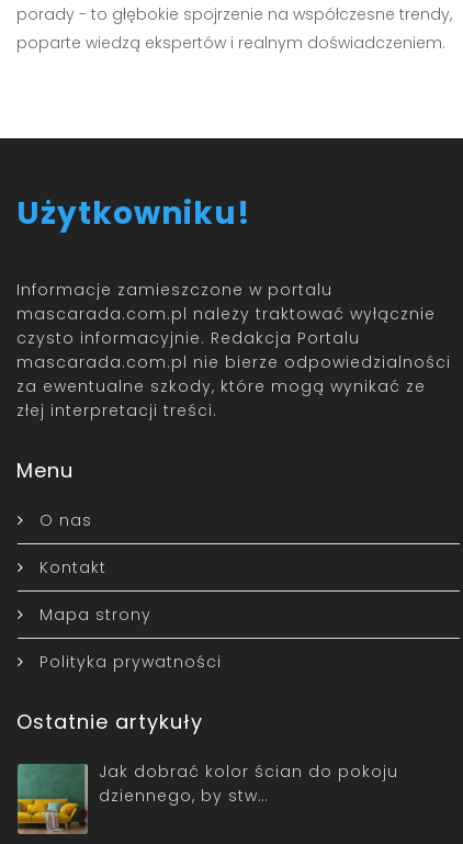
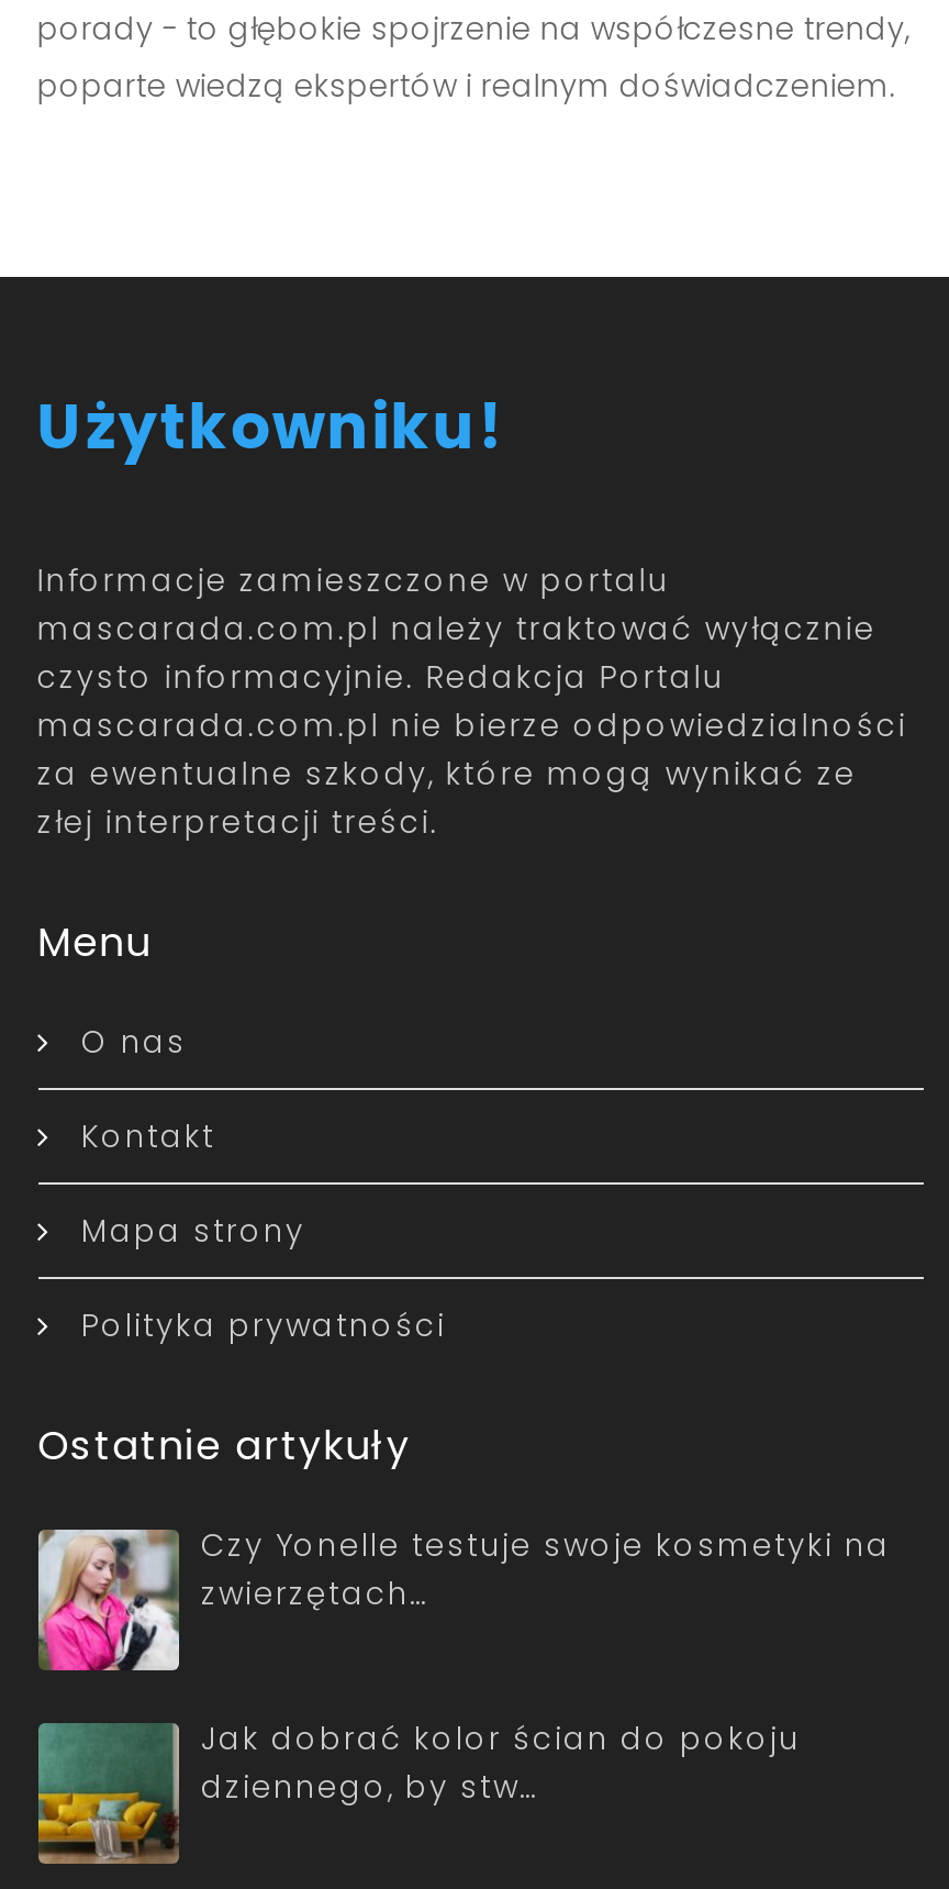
none -> [36,1522,891,1673] [image] | Czy Yonelle testuje swoje kosmetyki na | zwierzętach…

